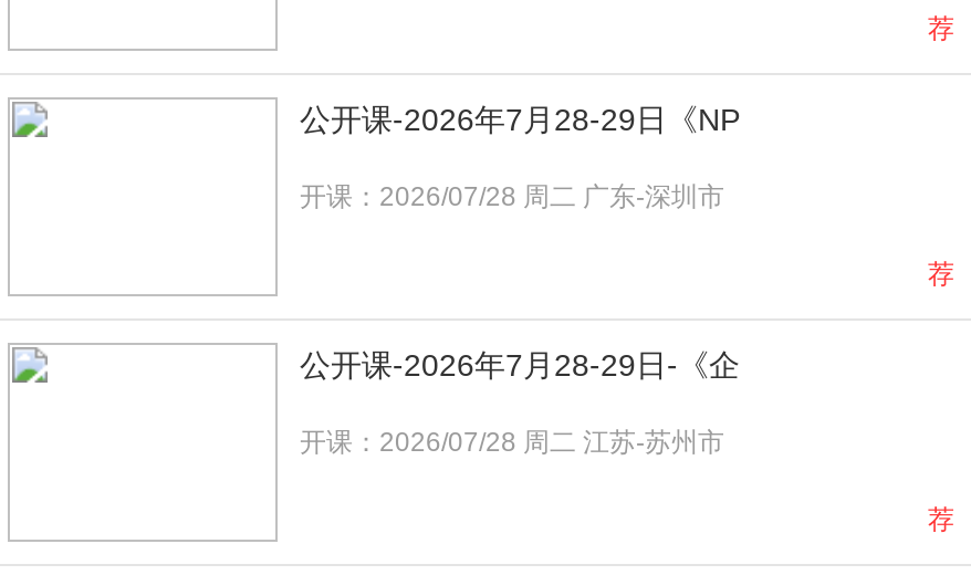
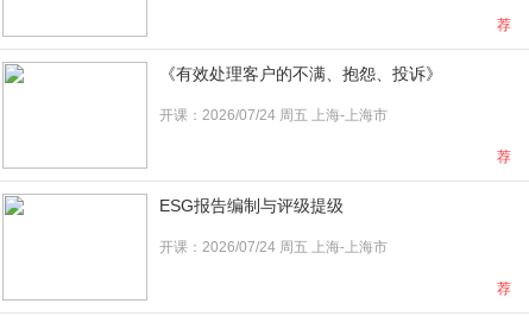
[300,102,740,137] 公开课-2026年7月28-29日《NP -> [159,64,442,83] 《有效处理客户的不满、抱怨、投诉》
[300,181,724,212] 开课：2026/07/28 周二 广东-深圳市 -> [159,107,388,124] 开课：2026/07/24 周五 上海-上海市
[300,347,740,383] 公开课-2026年7月28-29日-《企 -> [159,196,344,215] ESG报告编制与评级提级
[300,427,724,458] 开课：2026/07/28 周二 江苏-苏州市 -> [159,239,388,255] 开课：2026/07/24 周五 上海-上海市

